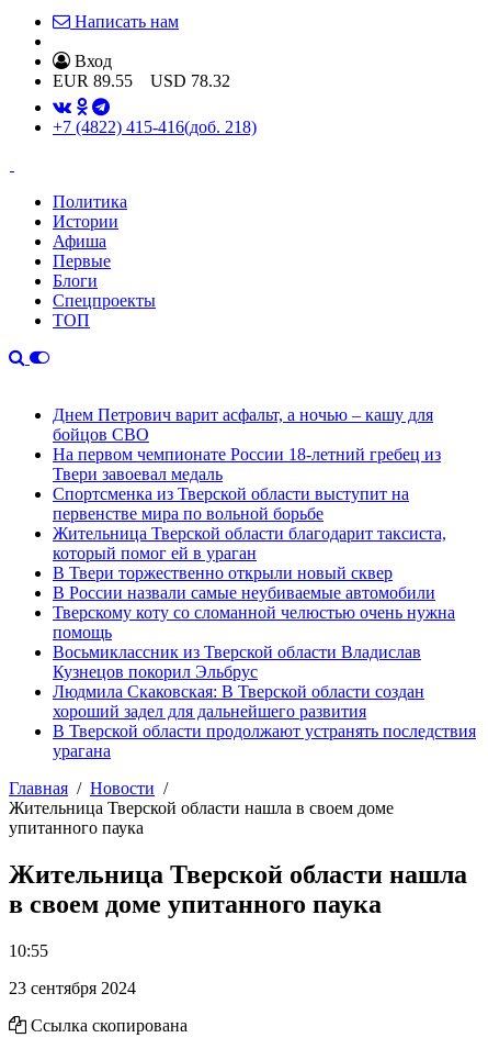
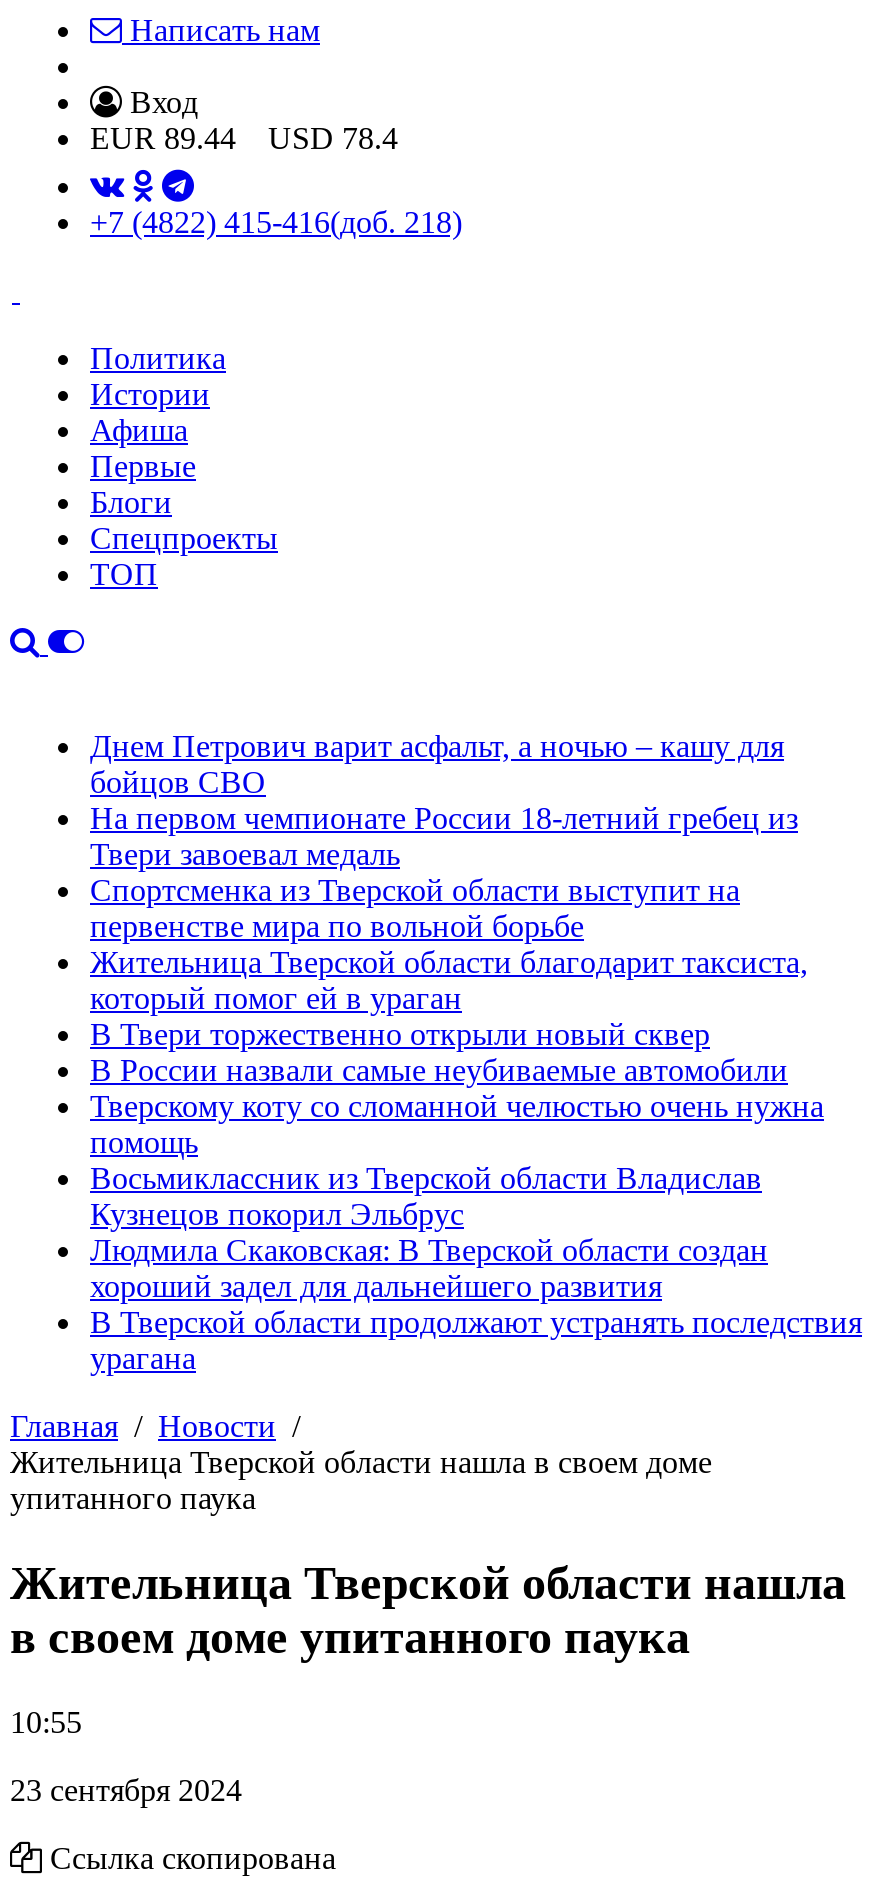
[53,71,230,90] EUR 89.55 USD 78.32 -> [90,121,398,155] EUR 89.44 USD 78.4

